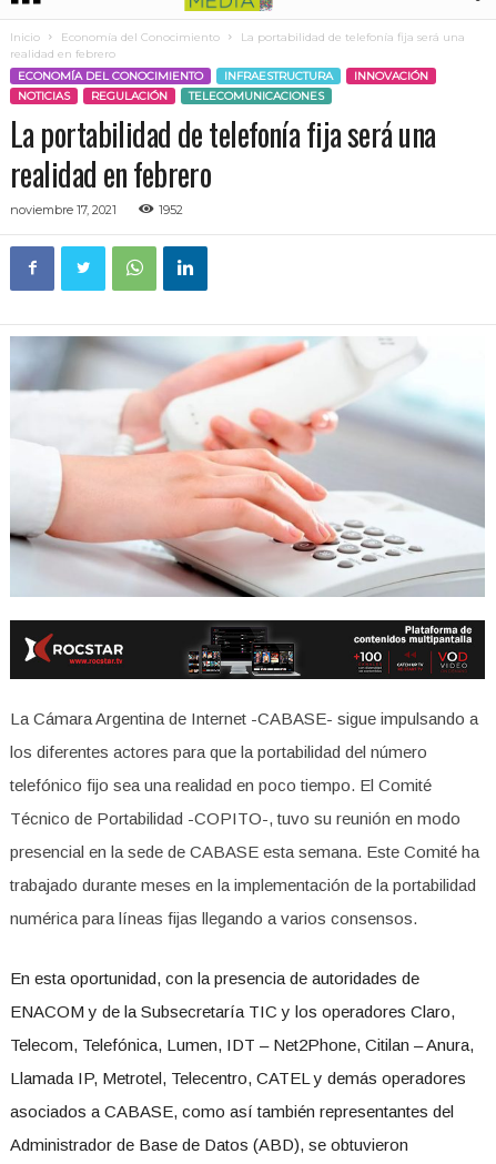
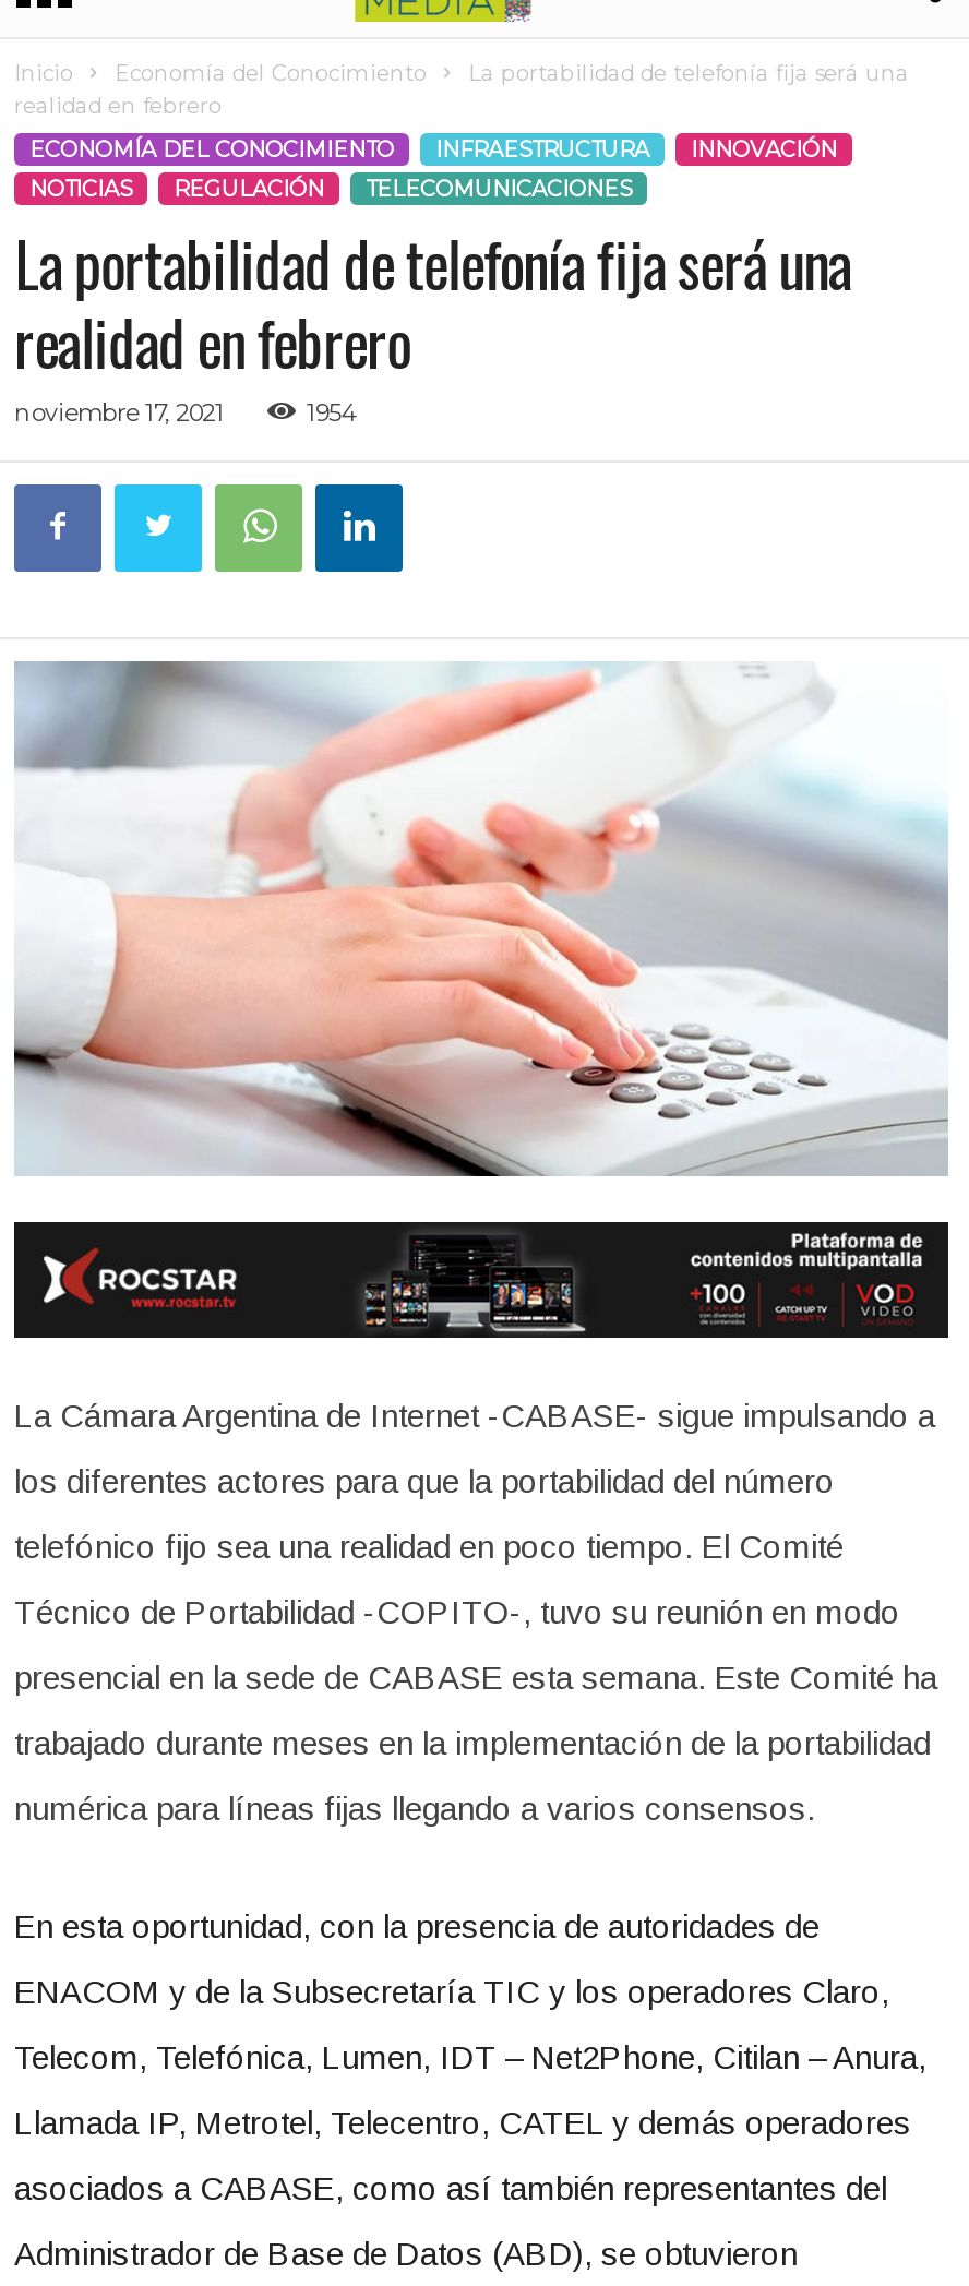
[159,202,183,217] 1952 -> [307,397,359,428] 1954

